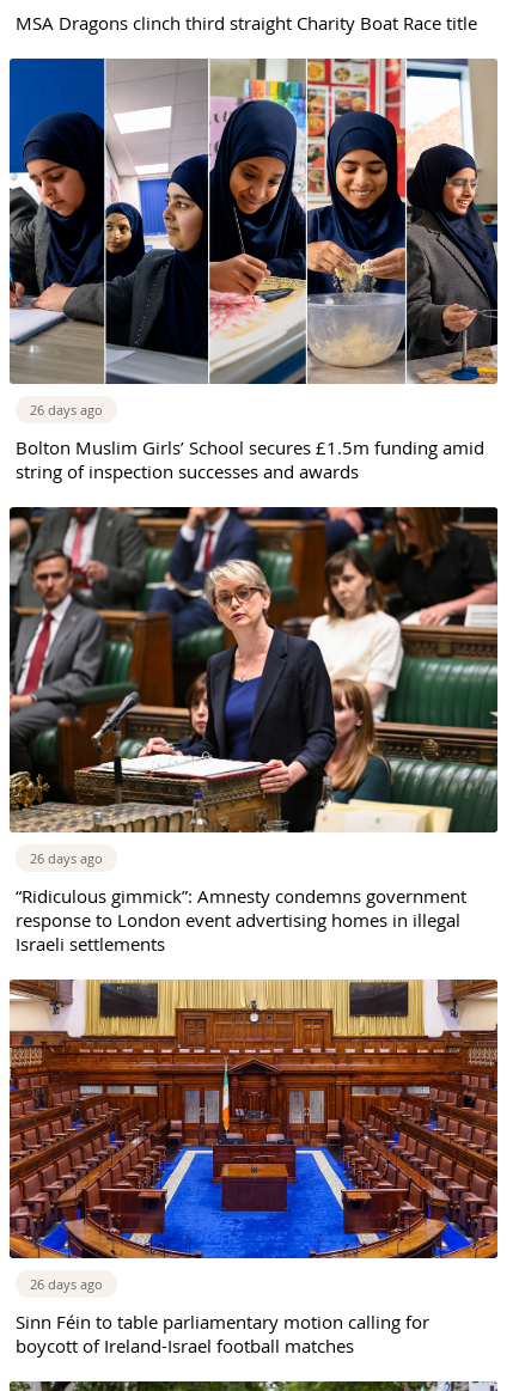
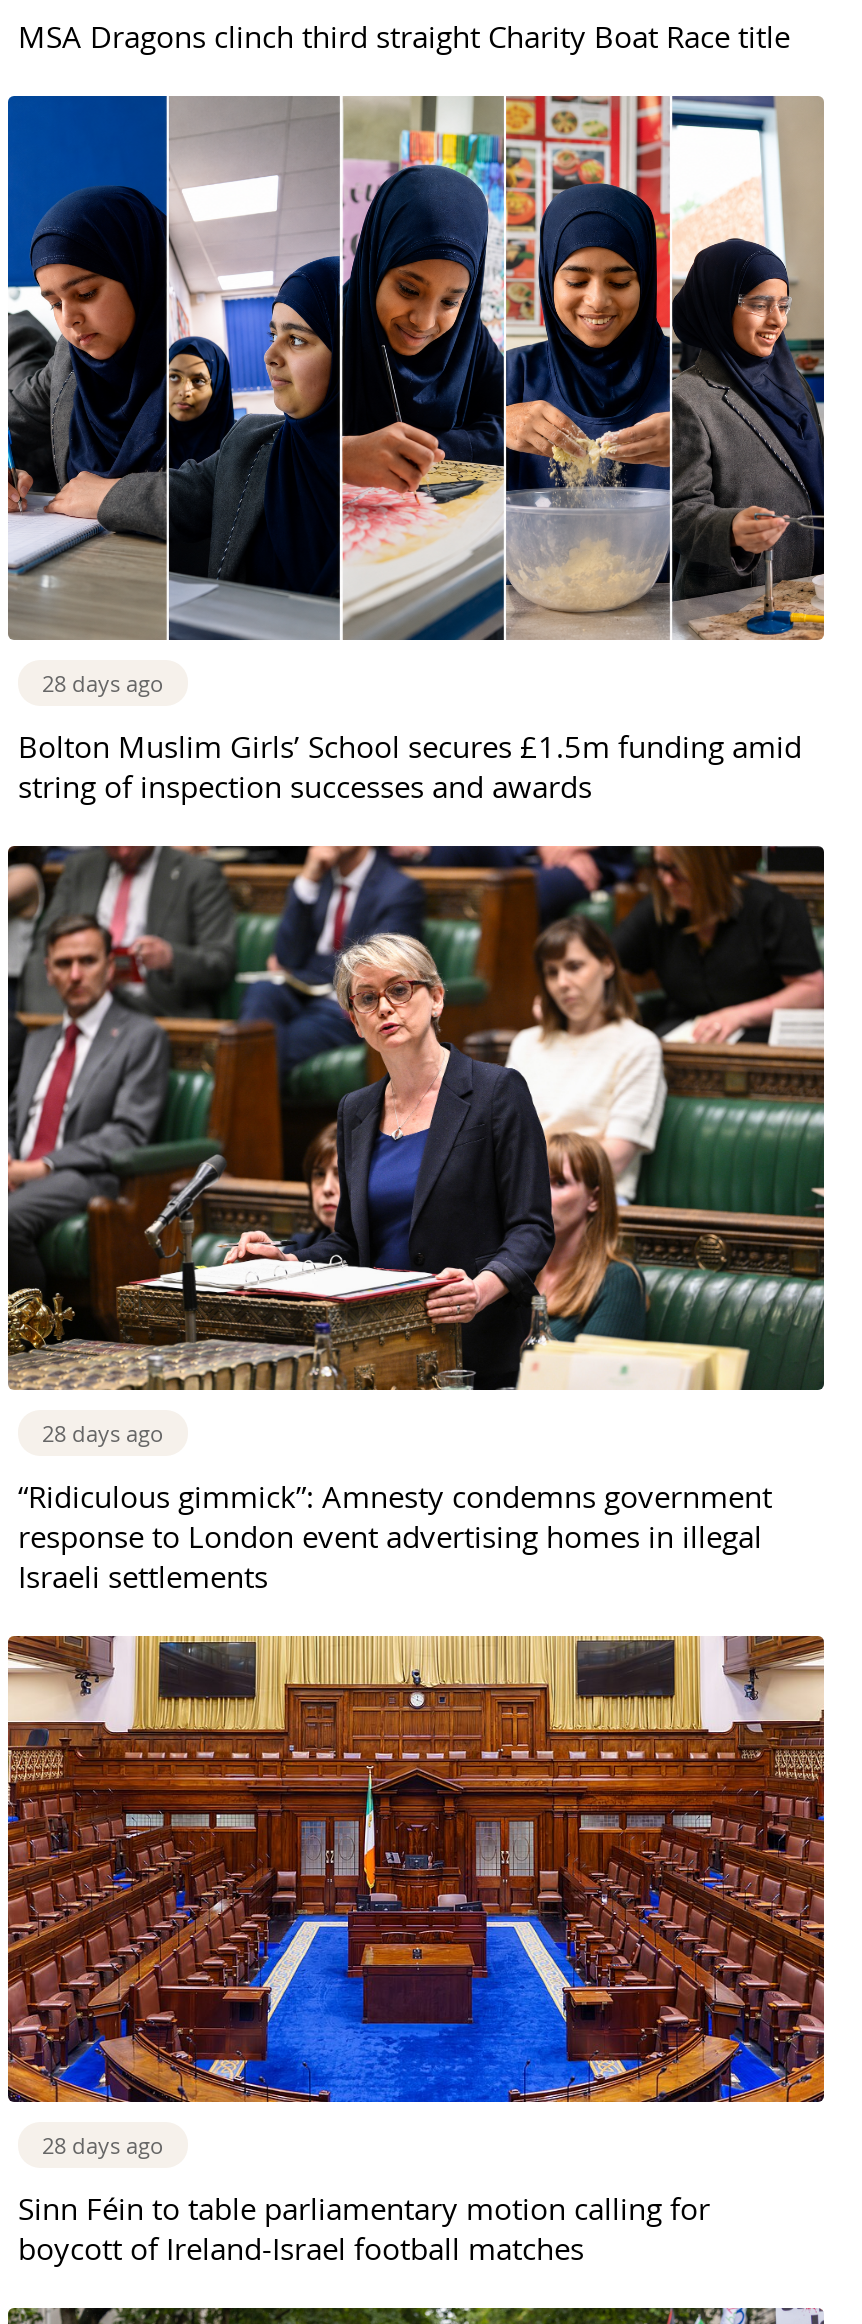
[30,401,103,419] 26 days ago -> [42,669,164,699] 28 days ago
[30,850,103,867] 26 days ago -> [42,1419,164,1449] 28 days ago
[30,1275,103,1293] 26 days ago -> [42,2130,164,2160] 28 days ago

